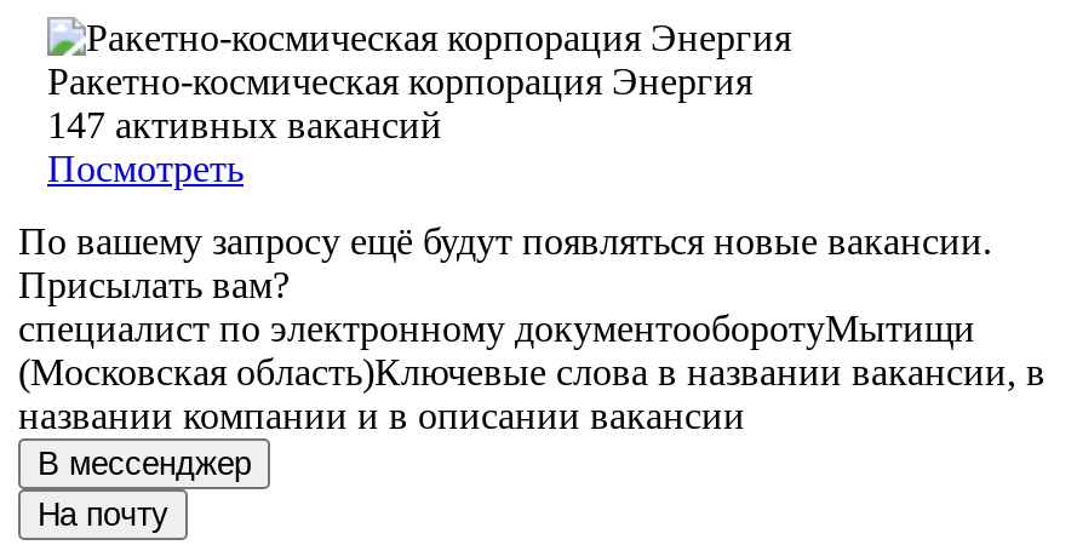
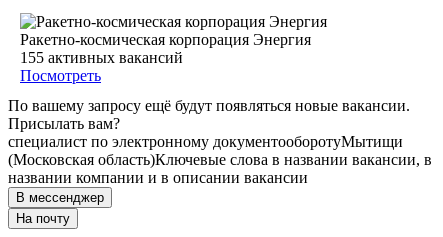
[47,105,442,146] 147 активных вакансий -> [20,49,183,66] 155 активных вакансий

